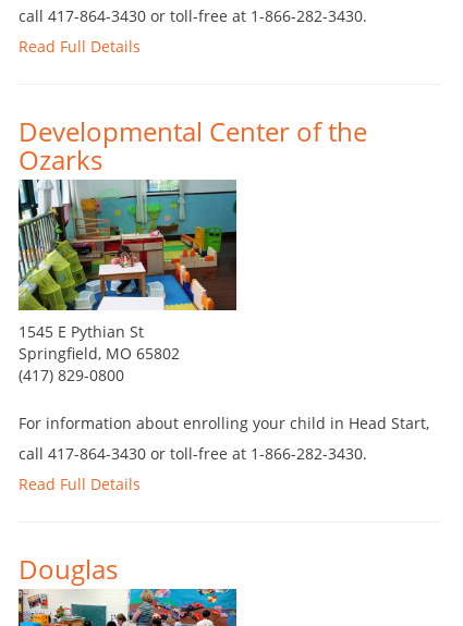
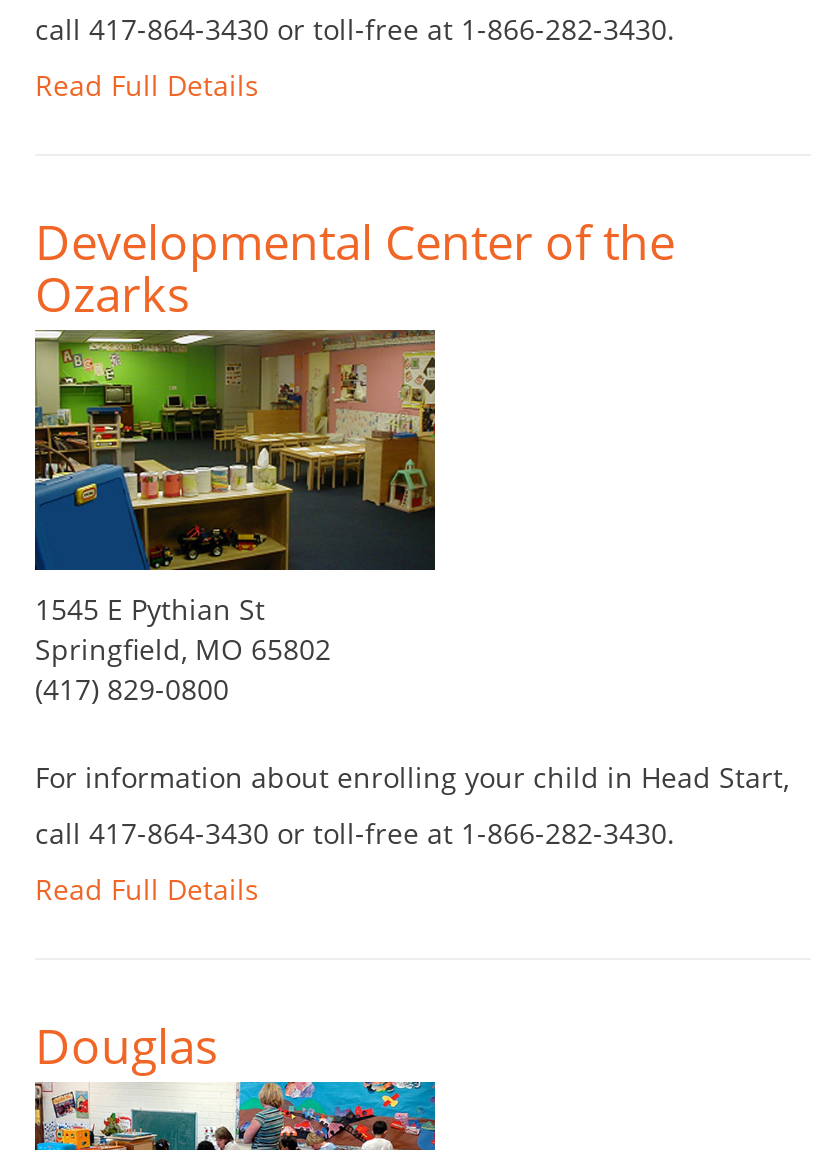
[17,180,237,311] [image] -> [33,328,437,572] [image]

